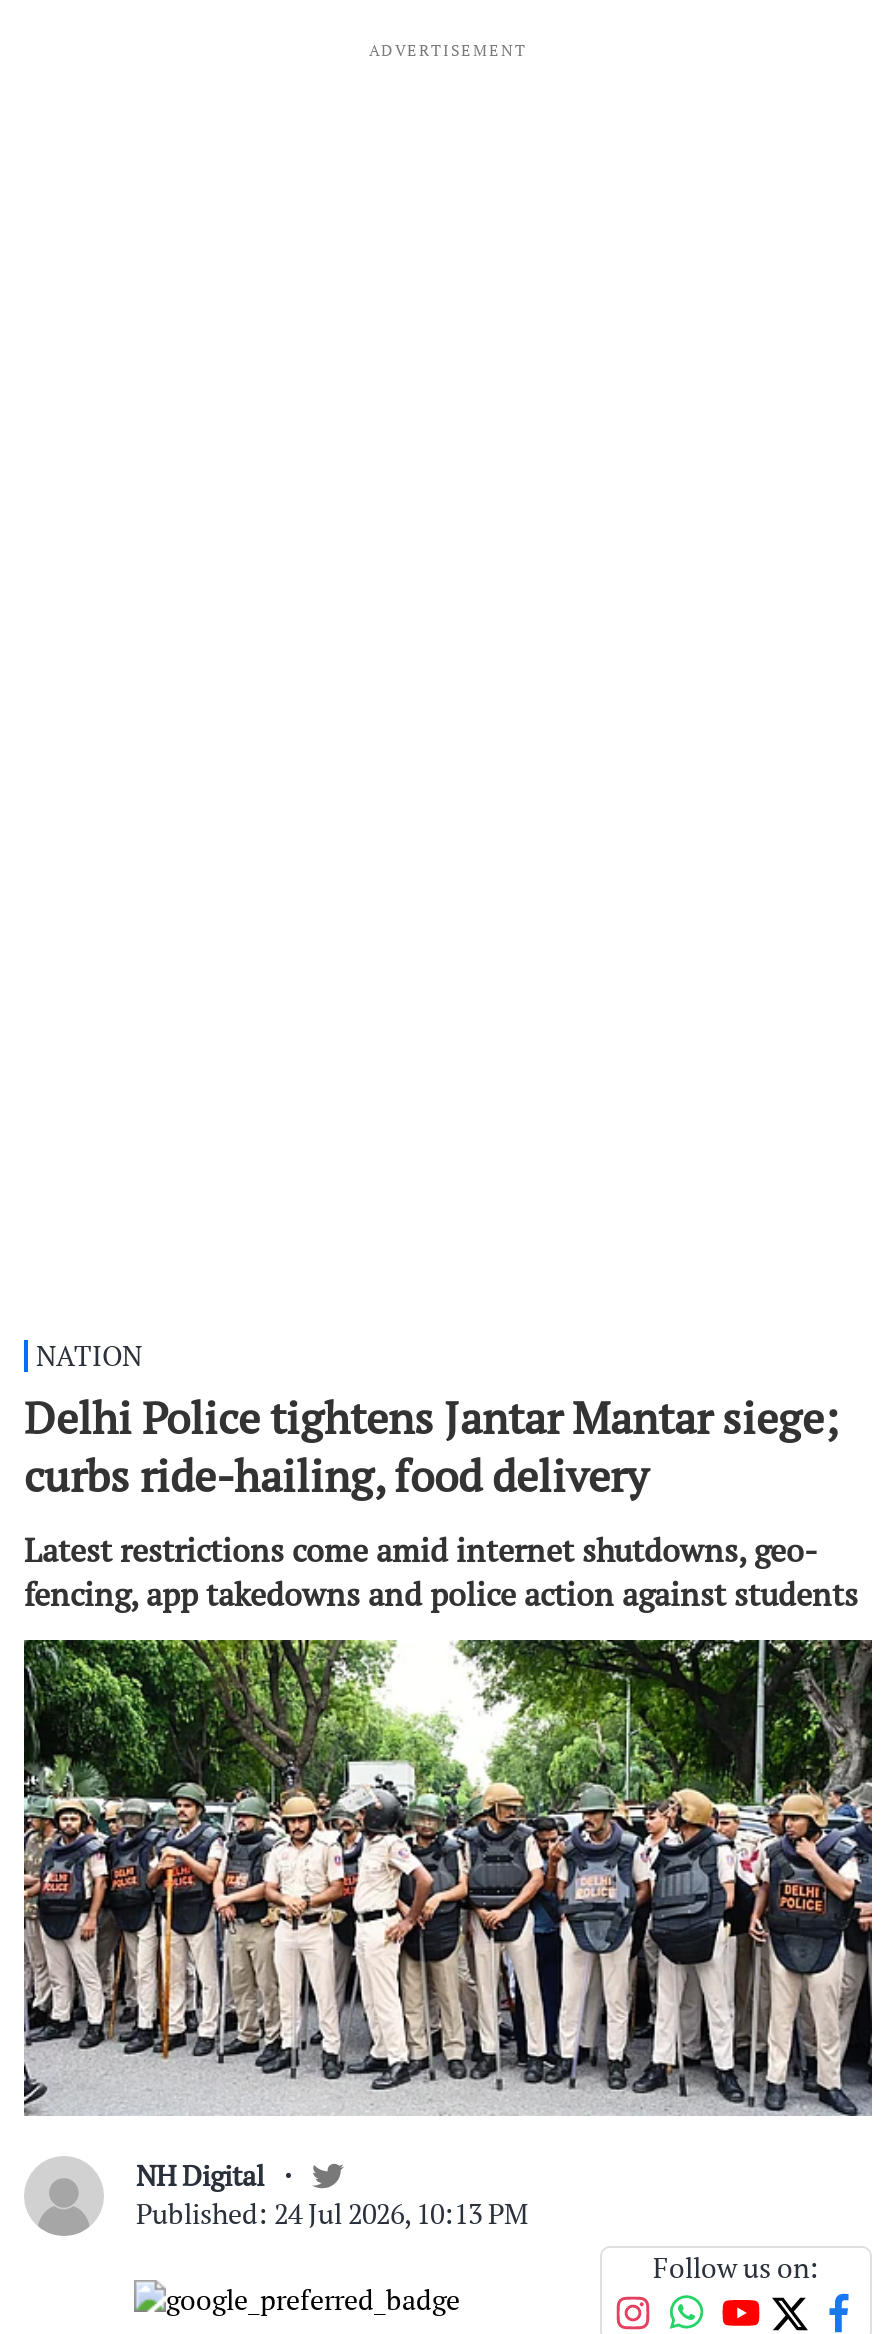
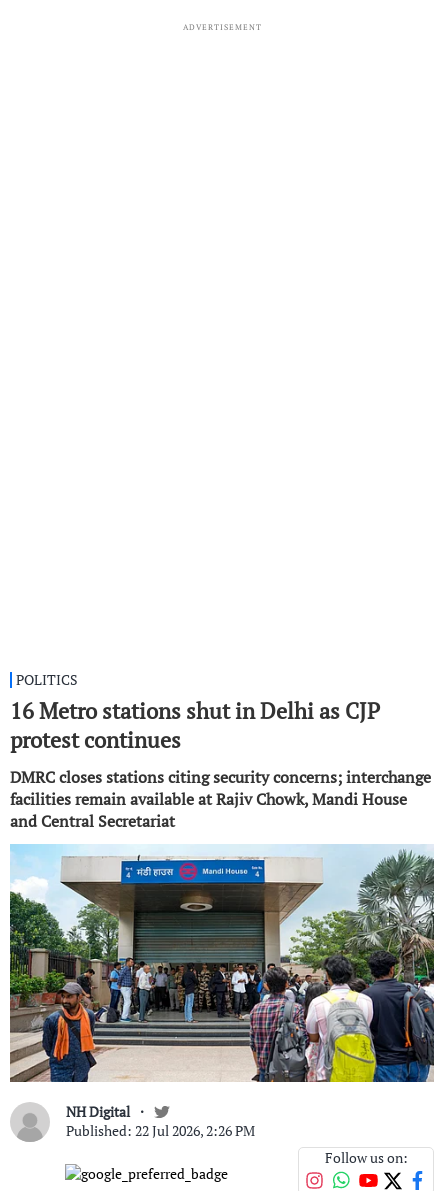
[24,1336,858,1616] NATION | Delhi Police tightens Jantar Mantar siege; | curbs ride-hailing, food delivery | Latest restrictions come amid internet shutdowns, geo- | fencing, app takedowns and police action against students -> [10,670,431,832] POLITICS | 16 Metro stations shut in Delhi as CJP | protest continues | DMRC closes stations citing security concerns; interchange | facilities remain available at Rajiv Chowk, Mandi House | and Central Secretariat
[22,1638,874,2232] [image] | Published: 24 Jul 2026, 10:13 PM -> [10,844,435,1140] [image] | Published: 22 Jul 2026, 2:26 PM

